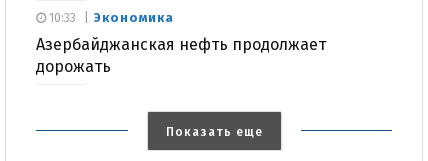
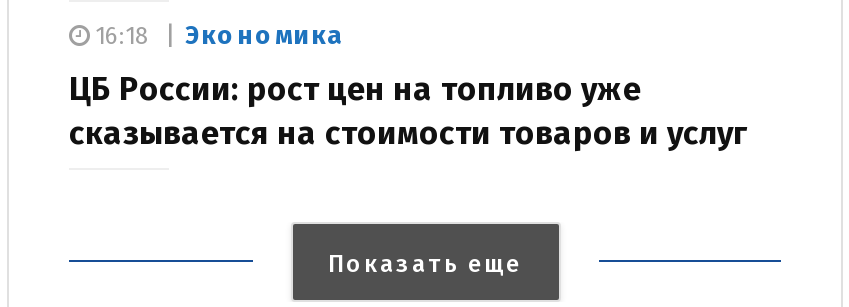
[46,10,174,25] 10:33 Экономика -> [89,19,345,49] 16:18 Экономика
[36,35,326,76] Азербайджанская нефть продолжает | дорожать -> [69,69,747,151] ЦБ России: рост цен на топливо уже | сказывается на стоимости товаров и услуг

